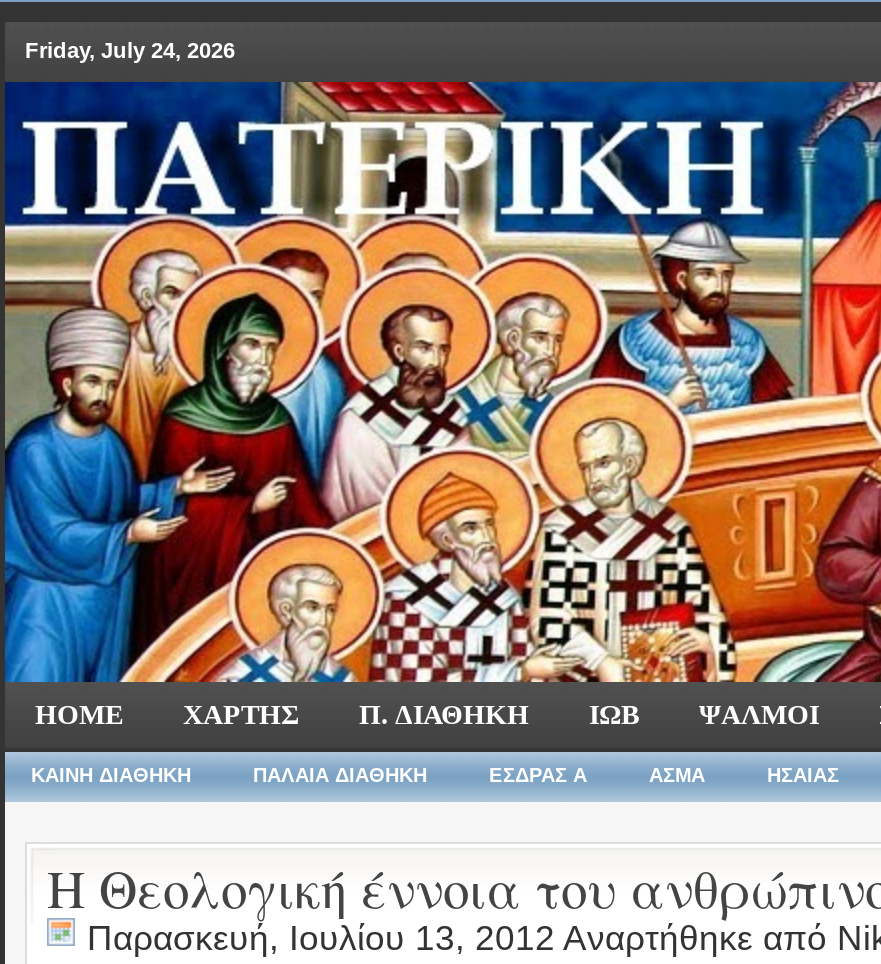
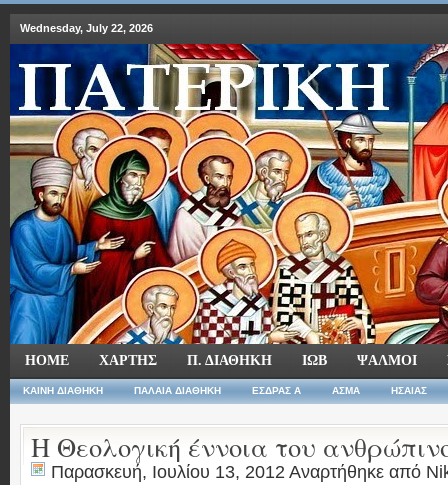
[25,38,235,62] Friday, July 24, 2026 -> [20,22,153,34] Wednesday, July 22, 2026

